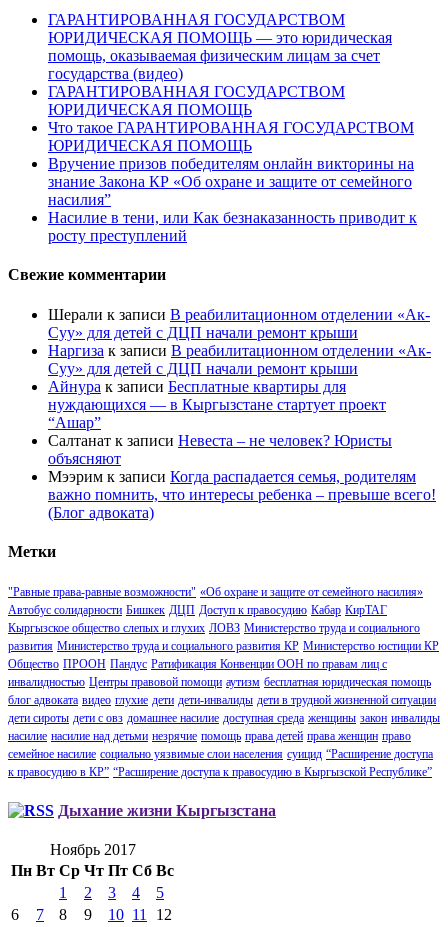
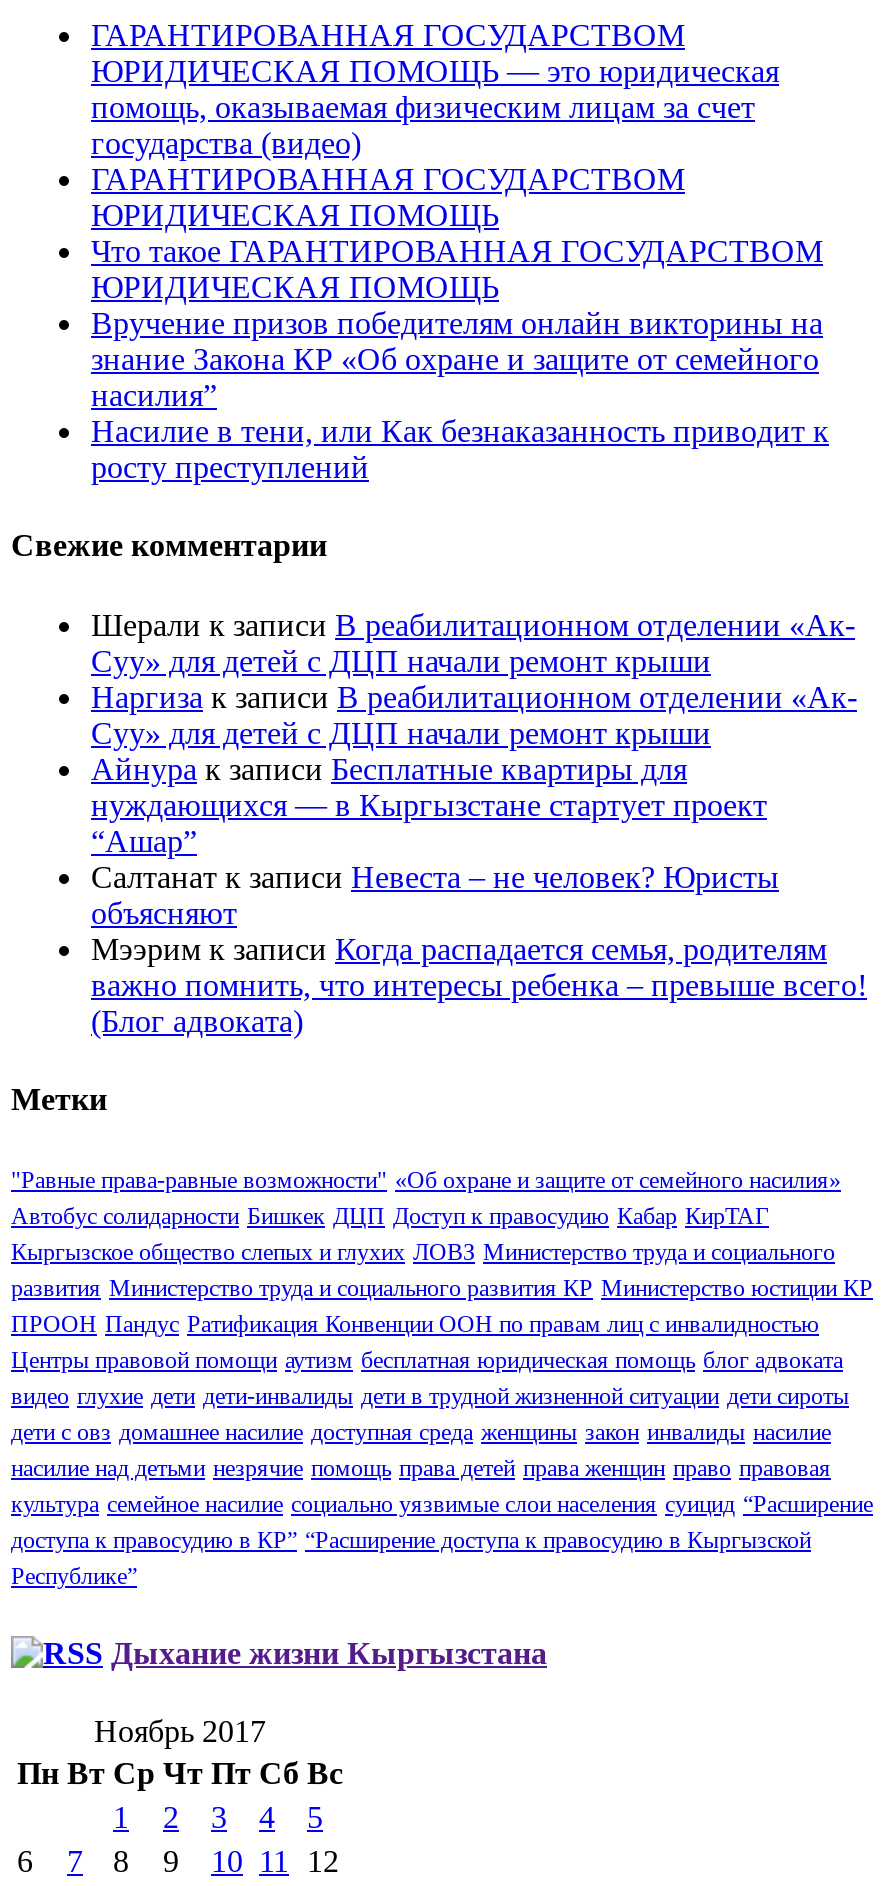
[8,657,440,779] Общество ПРООН Пандус Ратификация Конвенции ООН по правам лиц с | инвалидностью Центры правовой помощи аутизм бесплатная юридическая помощь | блог адвоката видео глухие дети дети-инвалиды дети в трудной жизненной ситуации | дети сироты дети с овз домашнее насилие доступная среда женщины закон инвалиды | насилие насилие над детьми незрячие помощь права детей права женщин право | семейное насилие социально уязвимые слои населения суицид “Расширение доступа | к правосудию в КР” “Расширение доступа к правосудию в Кыргызской Республике” -> [11,1310,873,1590] ПРООН Пандус Ратификация Конвенции ООН по правам лиц с инвалидностью | Центры правовой помощи аутизм бесплатная юридическая помощь блог адвоката | видео глухие дети дети-инвалиды дети в трудной жизненной ситуации дети сироты | дети с овз домашнее насилие доступная среда женщины закон инвалиды насилие | насилие над детьми незрячие помощь права детей права женщин право правовая | культура семейное насилие социально уязвимые слои населения суицид “Расширение | доступа к правосудию в КР” “Расширение доступа к правосудию в Кыргызской | Республике”

